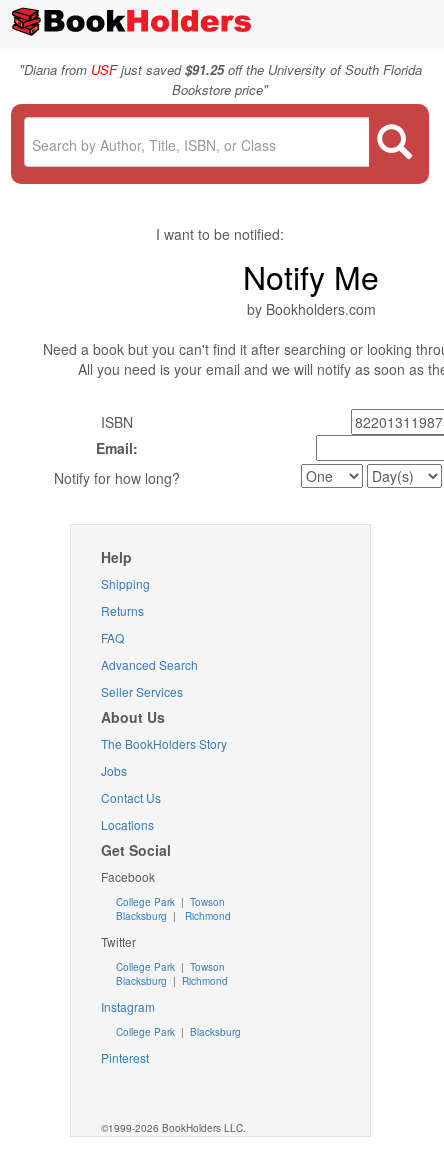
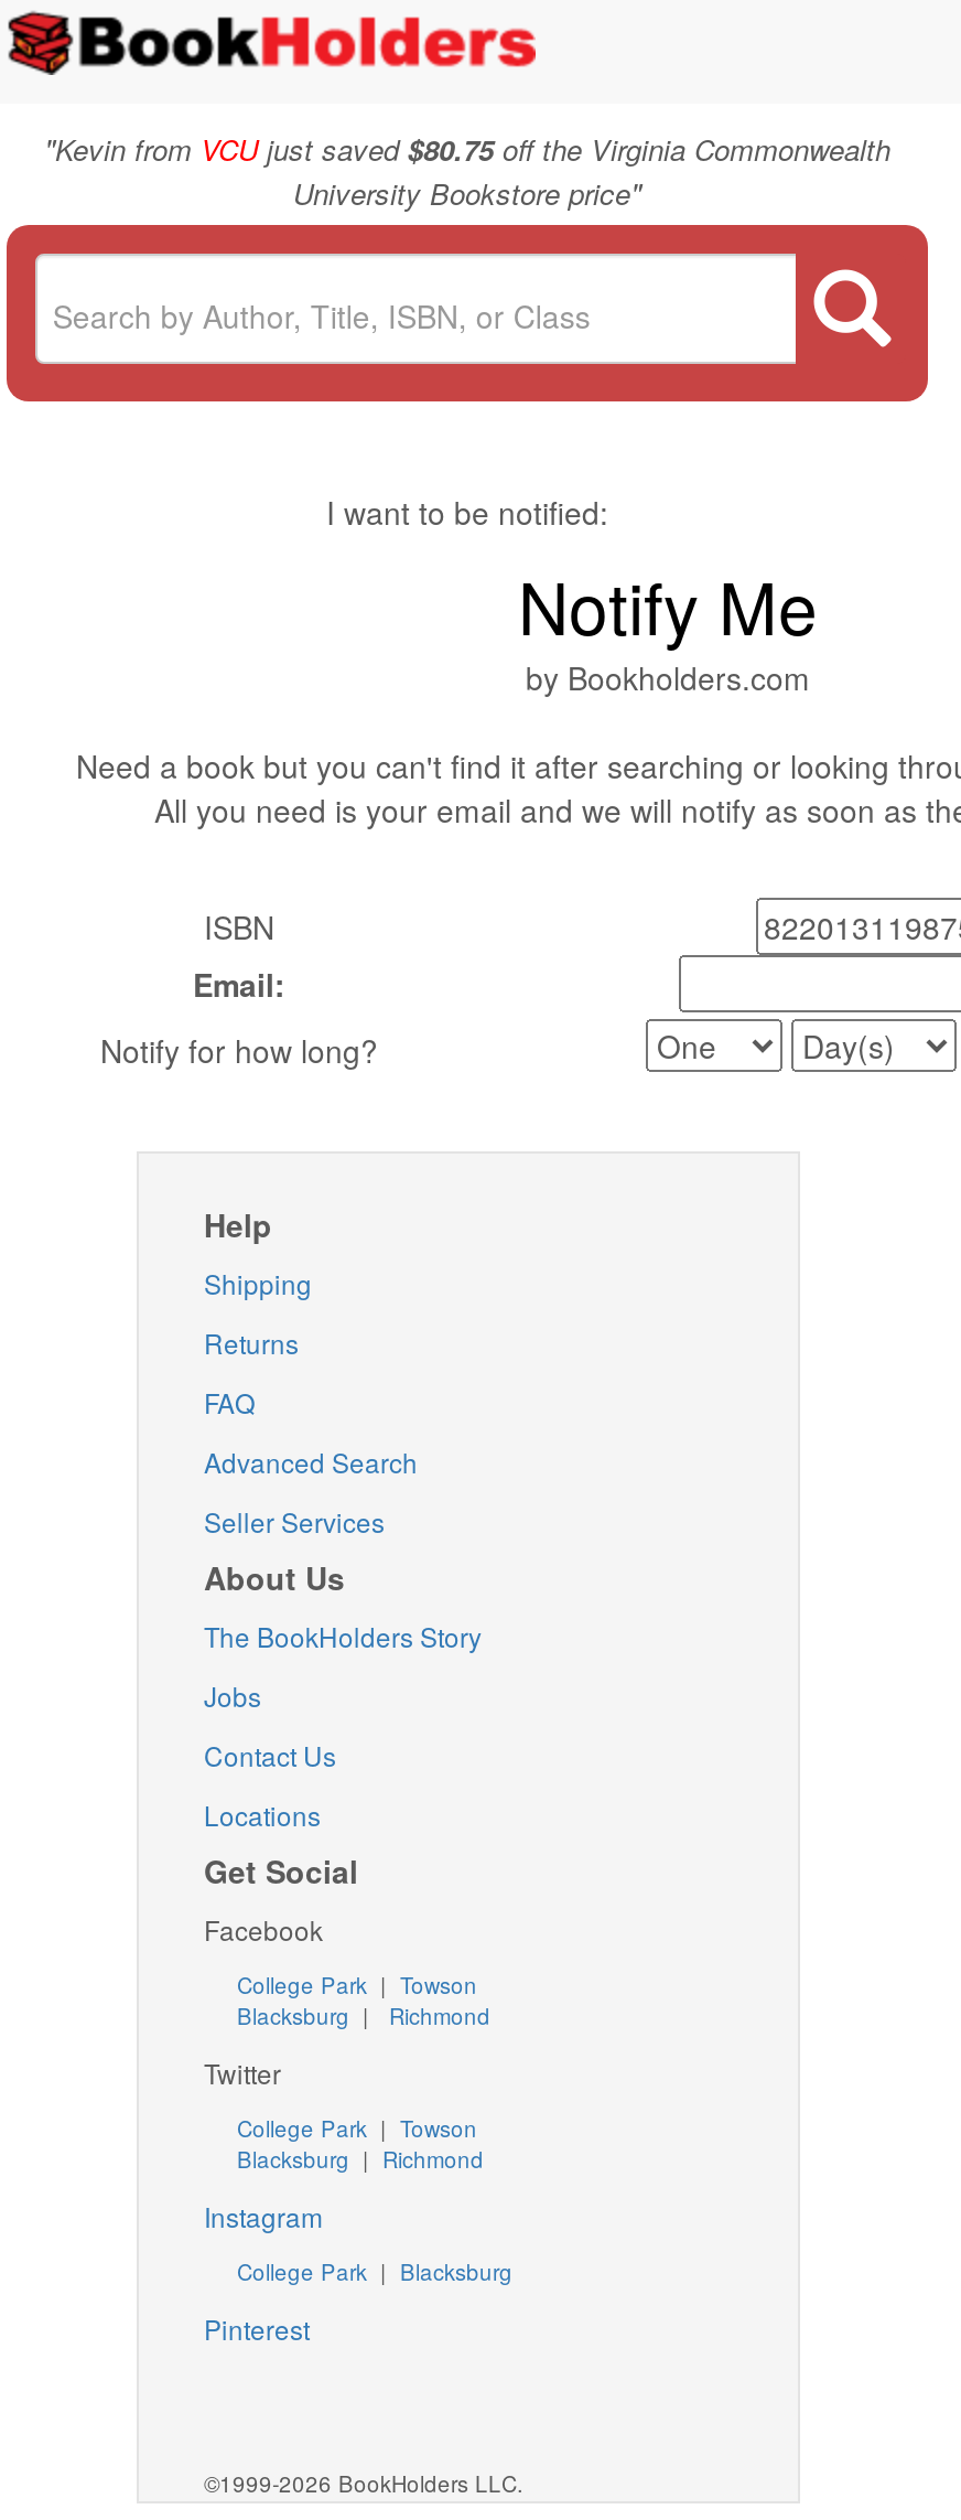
[18,59,421,99] "Diana from USF just saved$91.25 off the University of South Florida | Bookstore price" -> [44,126,890,214] "Kevin from VCU just saved$80.75 off the Virginia Commonwealth | University Bookstore price"

